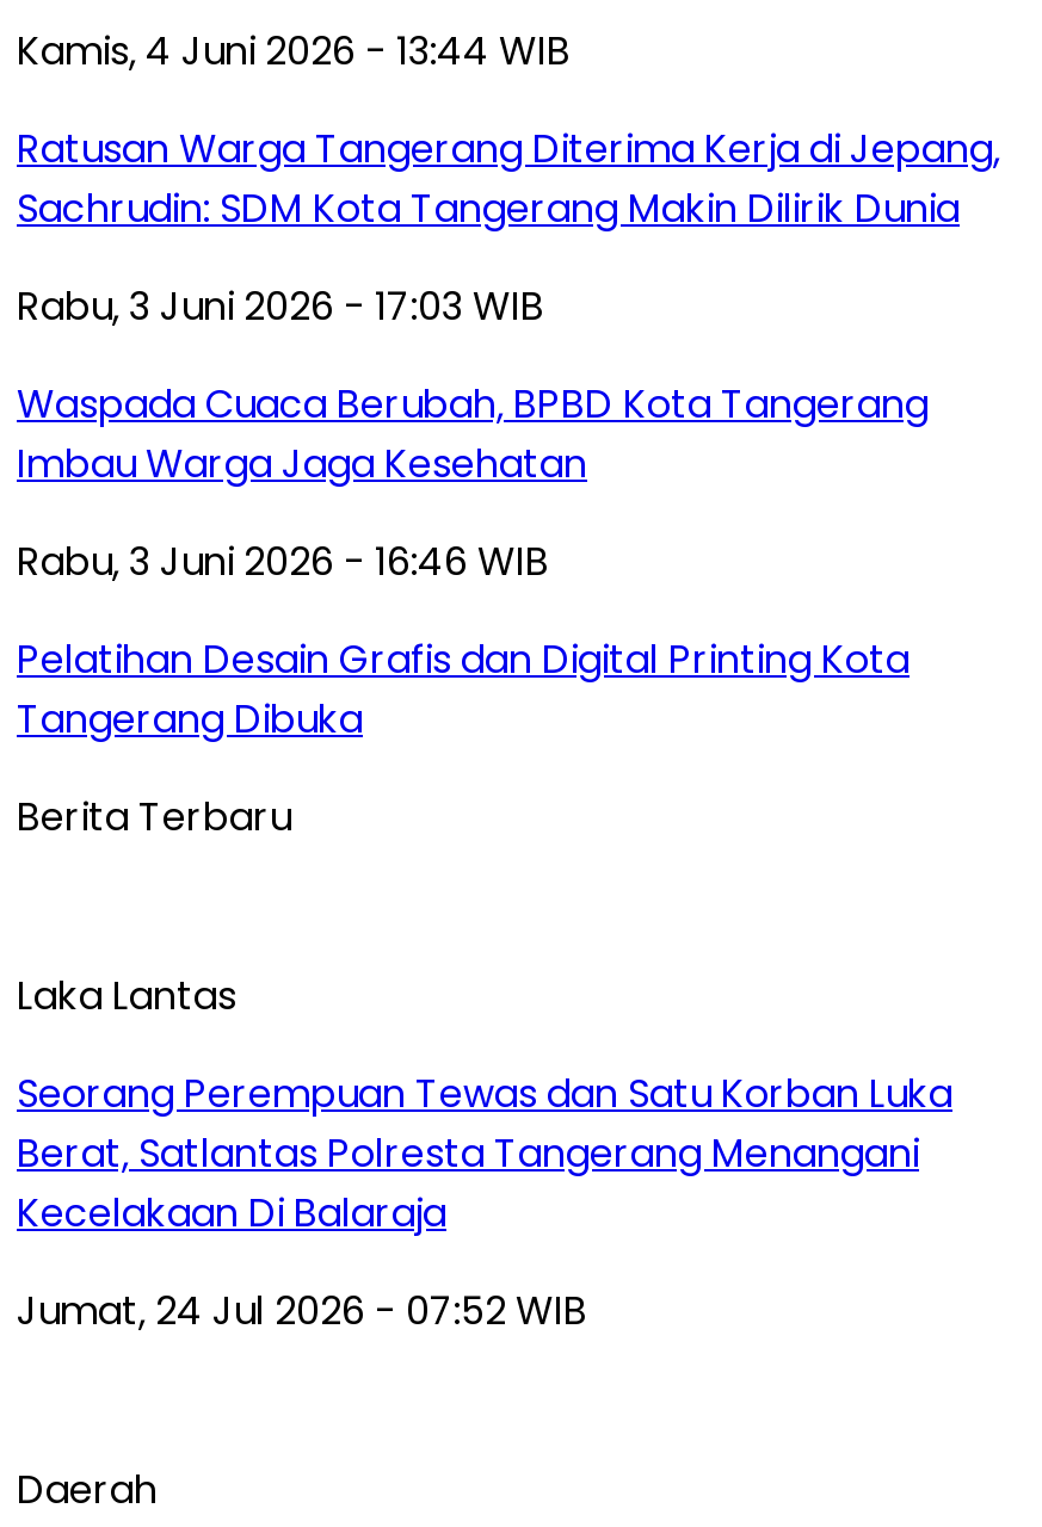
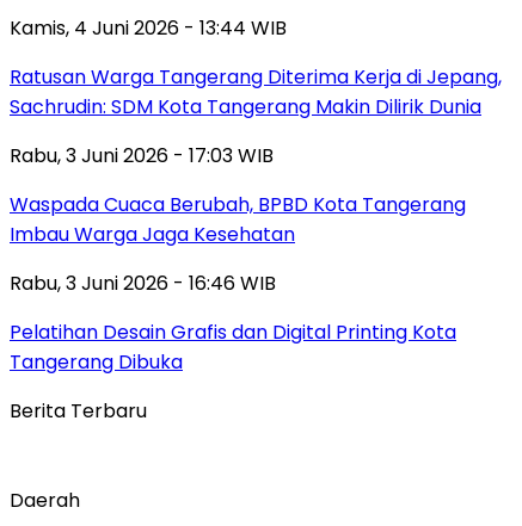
[17,968,952,1338] Laka Lantas | Seorang Perempuan Tewas dan Satu Korban Luka | Berat, Satlantas Polresta Tangerang Menangani | Kecelakaan Di Balaraja | Jumat, 24 Jul 2026 - 07:52 WIB -> none

